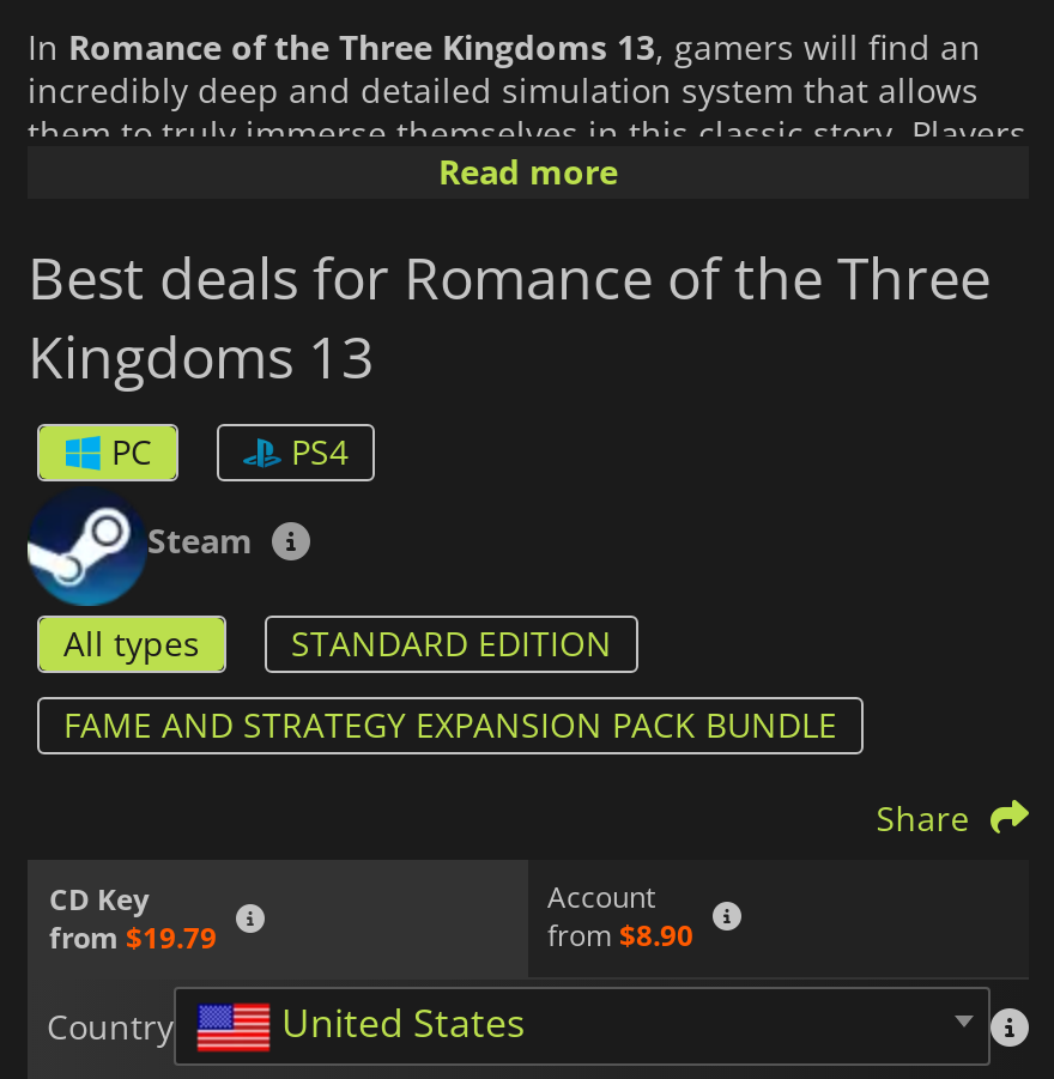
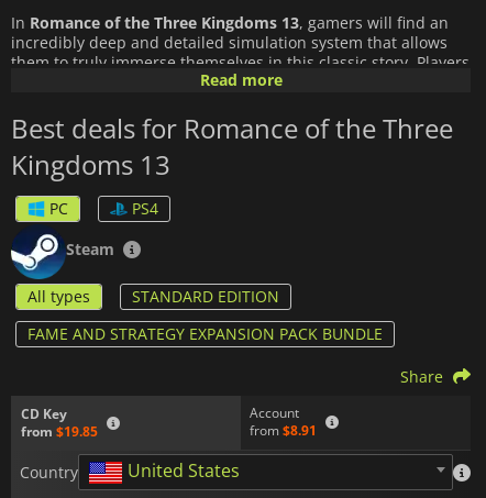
[49,916,217,957] from $19.79 -> [21,422,98,440] from $19.85
[547,915,693,956] from $8.90 -> [250,421,317,440] from $8.91

